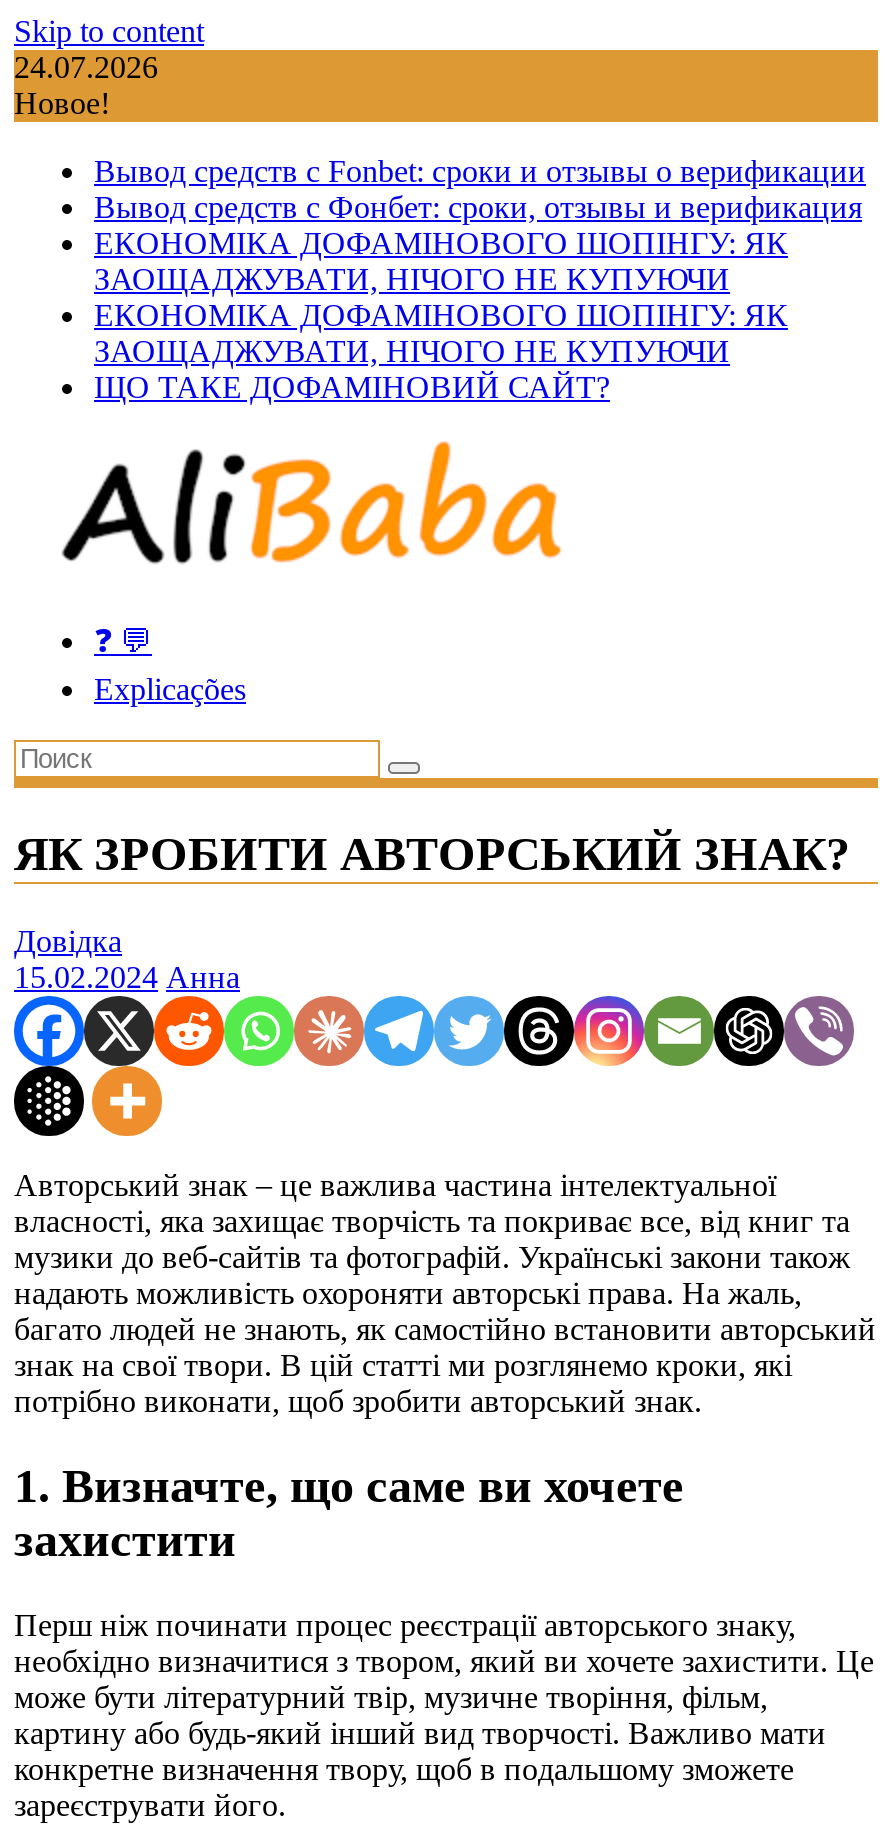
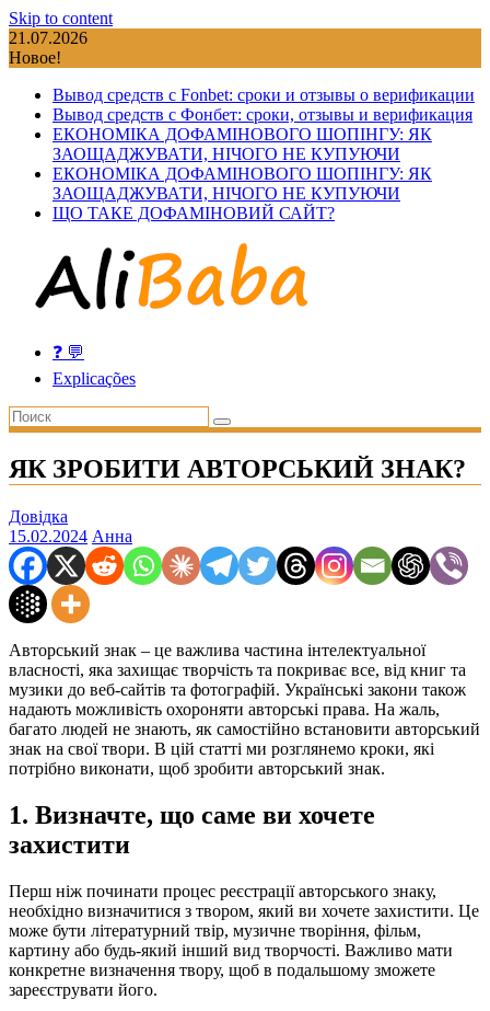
[14,50,158,84] 24.07.2026 -> [9,28,87,47] 21.07.2026

